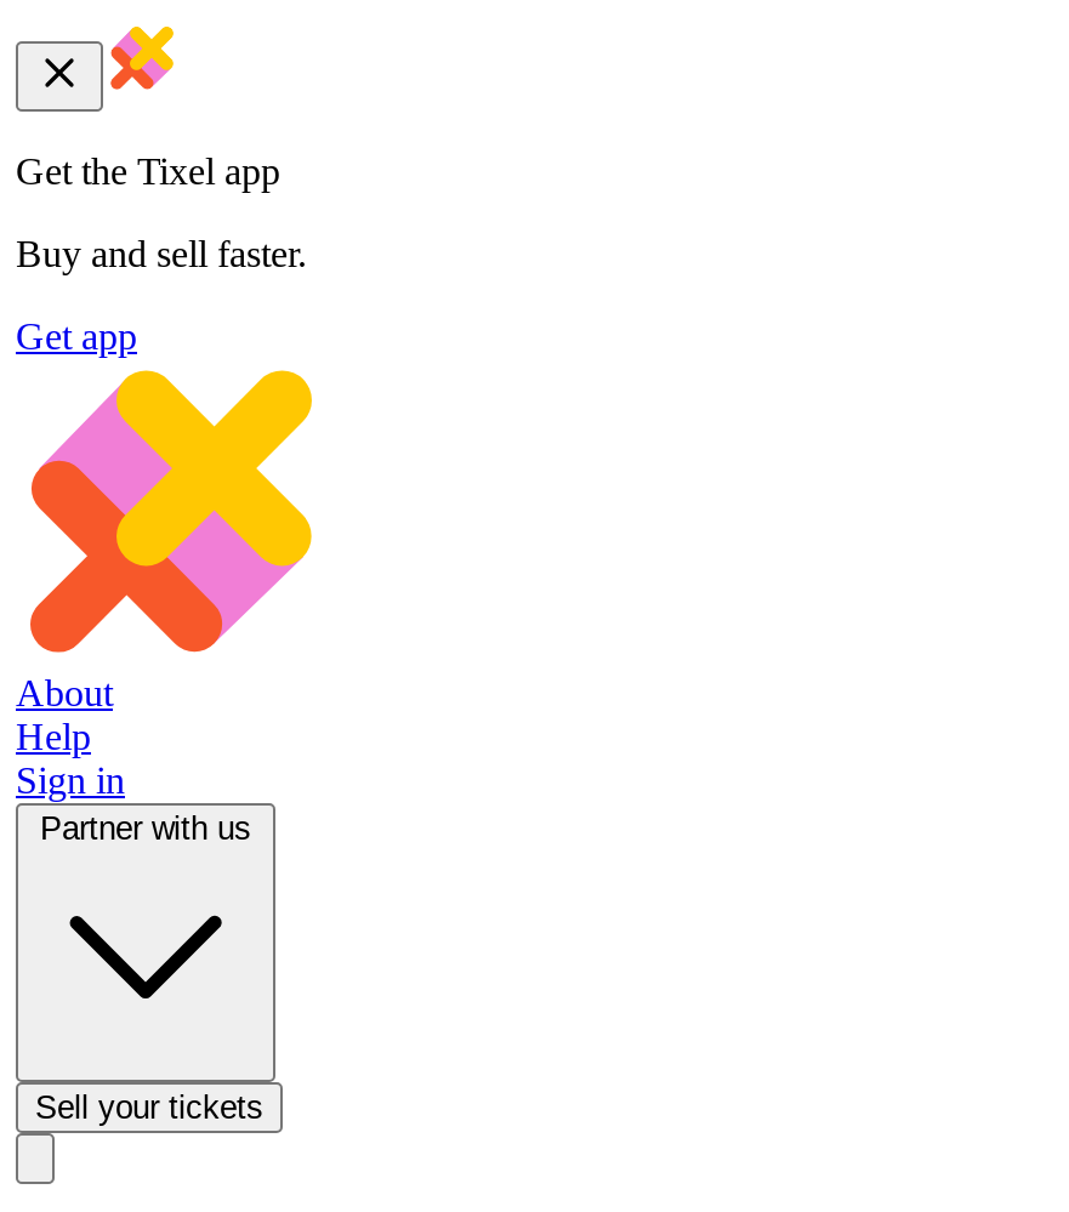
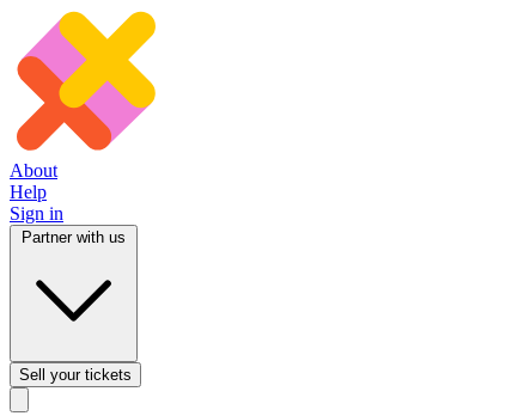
[13,24,307,357] [image] | Get the Tixel app | Buy and sell faster. | Get app -> none

